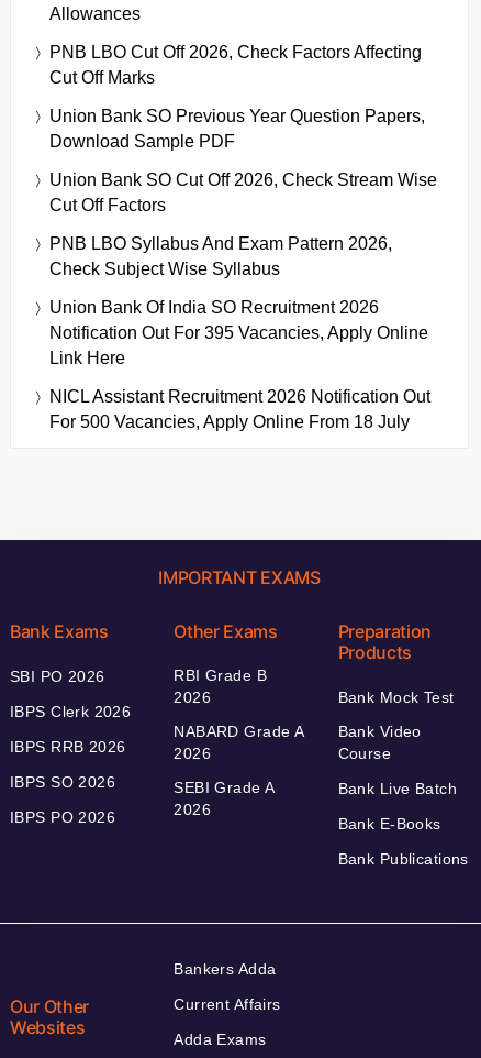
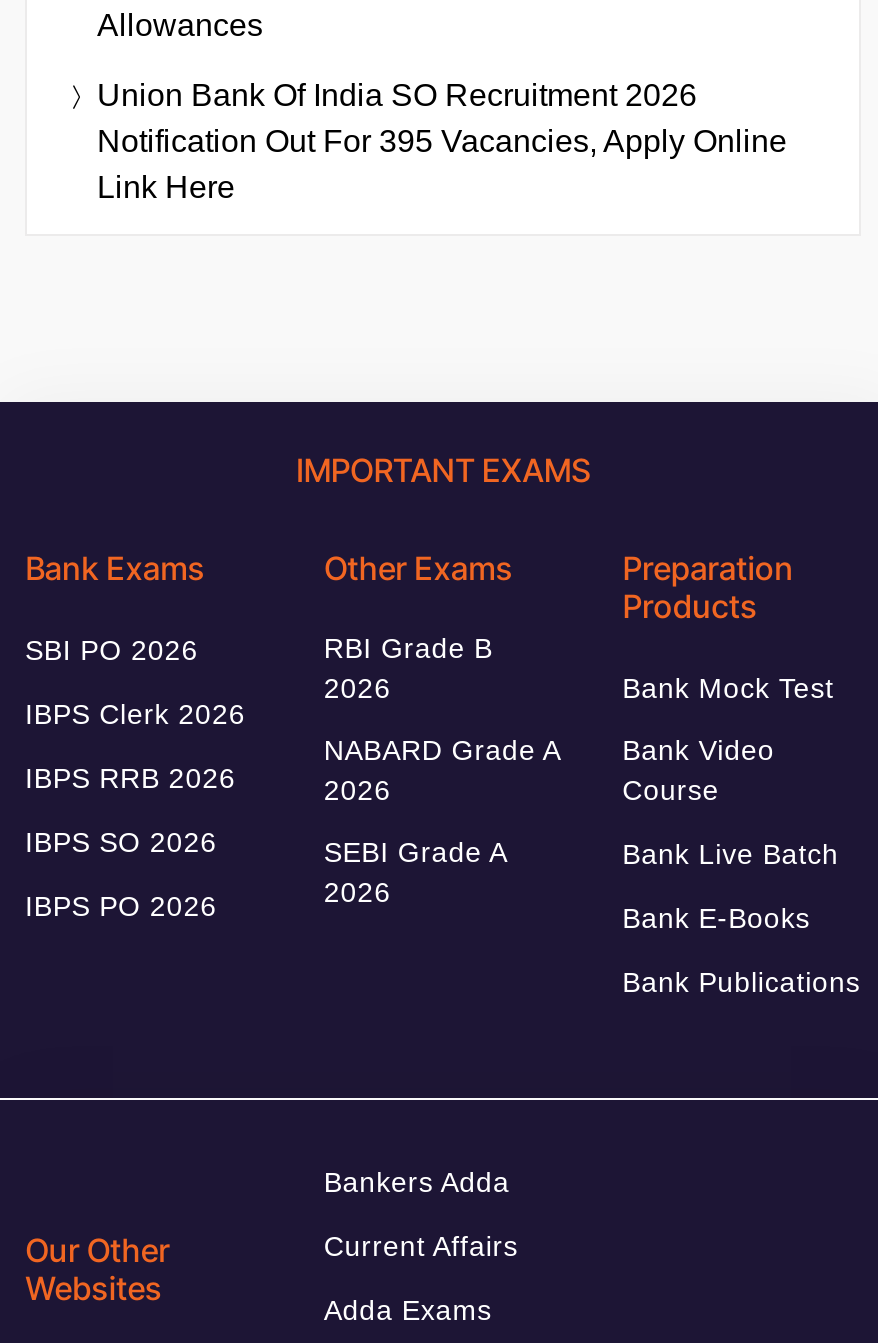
[49,43,437,278] PNB LBO Cut Off 2026, Check Factors Affecting | Cut Off Marks | Union Bank SO Previous Year Question Papers, | Download Sample PDF | Union Bank SO Cut Off 2026, Check Stream Wise | Cut Off Factors | PNB LBO Syllabus And Exam Pattern 2026, | Check Subject Wise Syllabus -> none
[49,387,430,431] NICL Assistant Recruitment 2026 Notification Out | For 500 Vacancies, Apply Online From 18 July -> none

